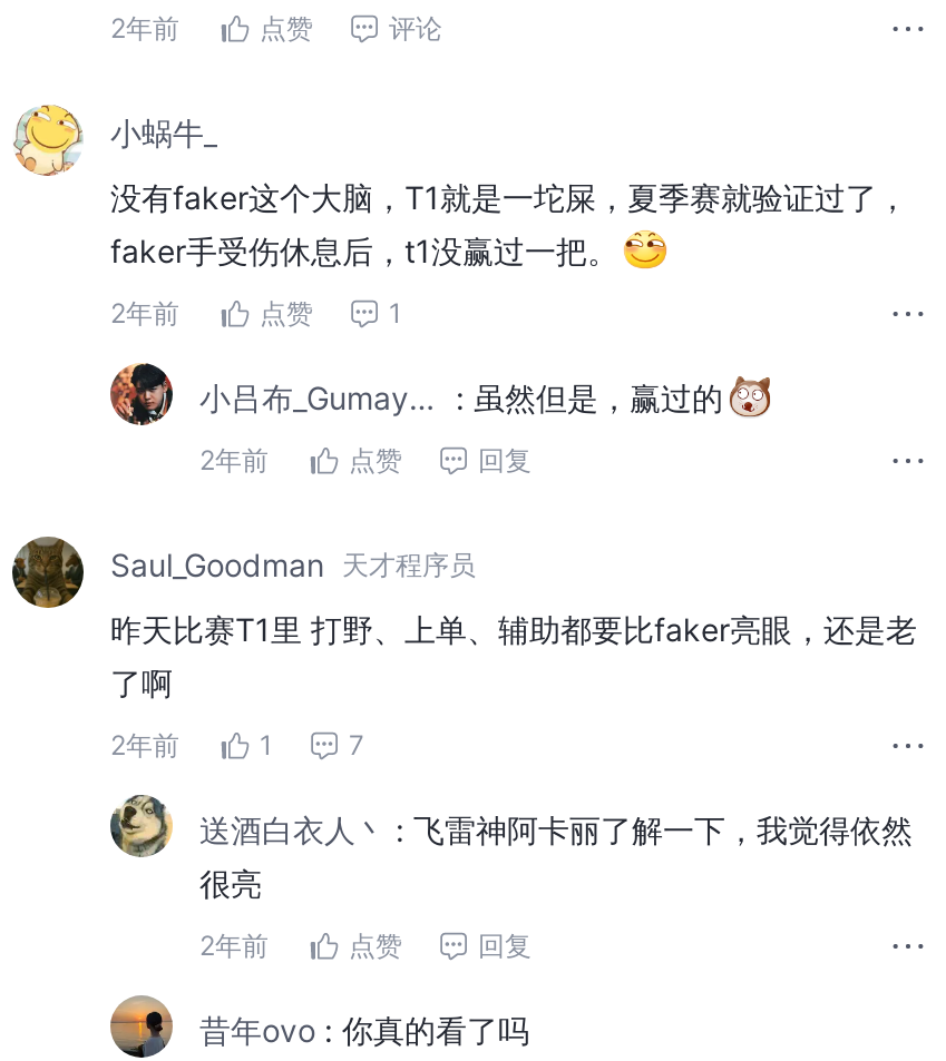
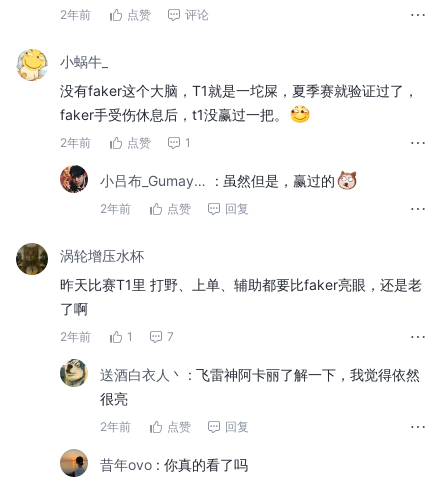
[110,546,476,584] Saul_Goodman 天才程序员 -> [60,247,144,264] 涡轮增压水杯

